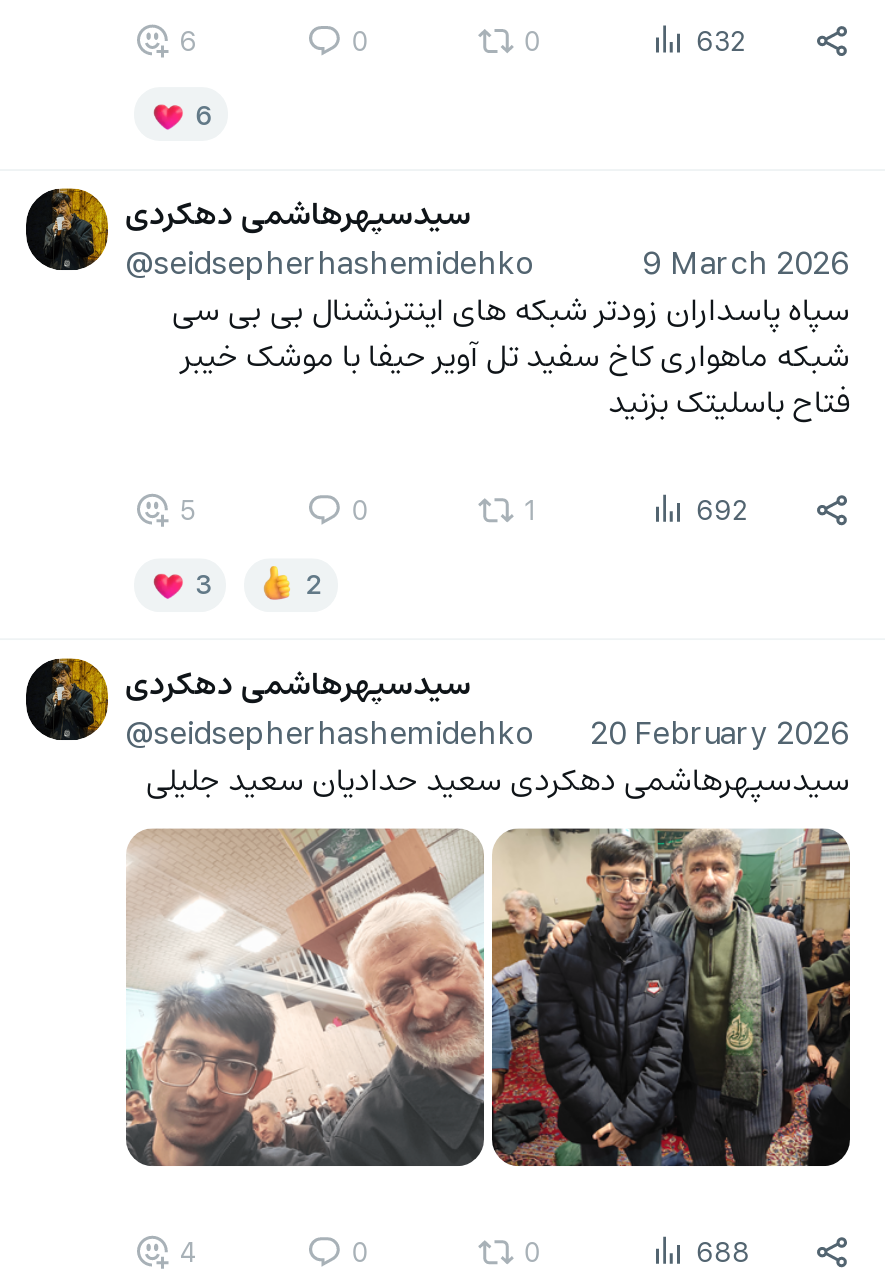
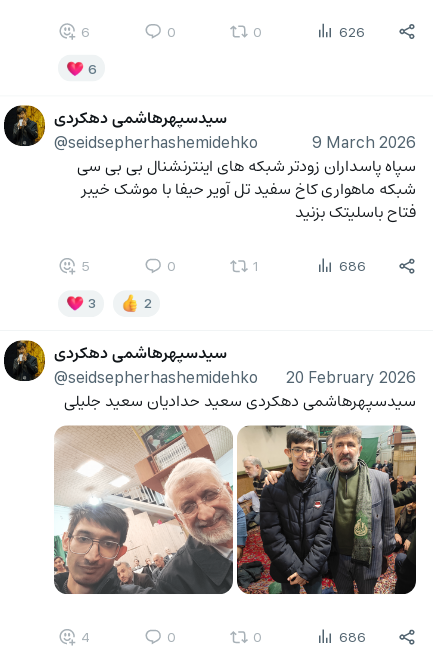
[696,21,746,59] 632 -> [339,21,365,40] 626
[696,491,748,529] 692 -> [339,256,366,275] 686
[696,1233,750,1271] 688 -> [339,628,366,647] 686

